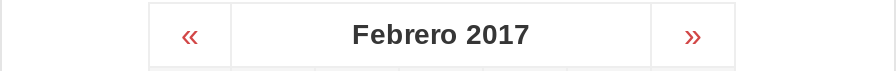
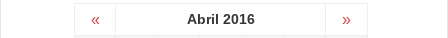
[352,18,530,50] Febrero 2017 -> [186,11,254,27] Abril 2016

